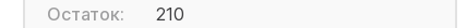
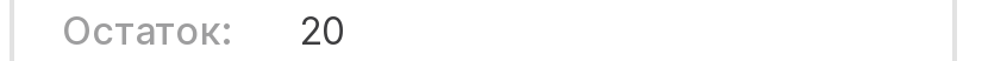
[47,3,184,25] Остаток: 210 -> [62,7,345,54] Остаток: 20

